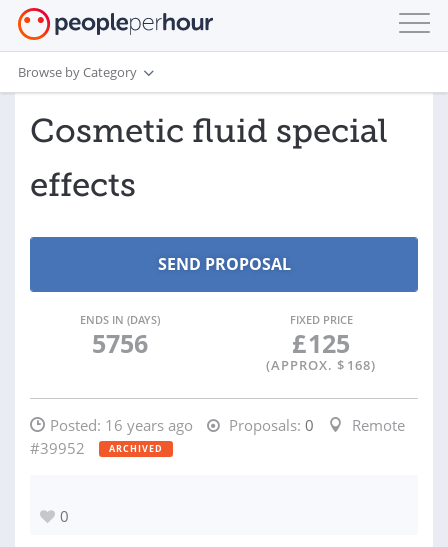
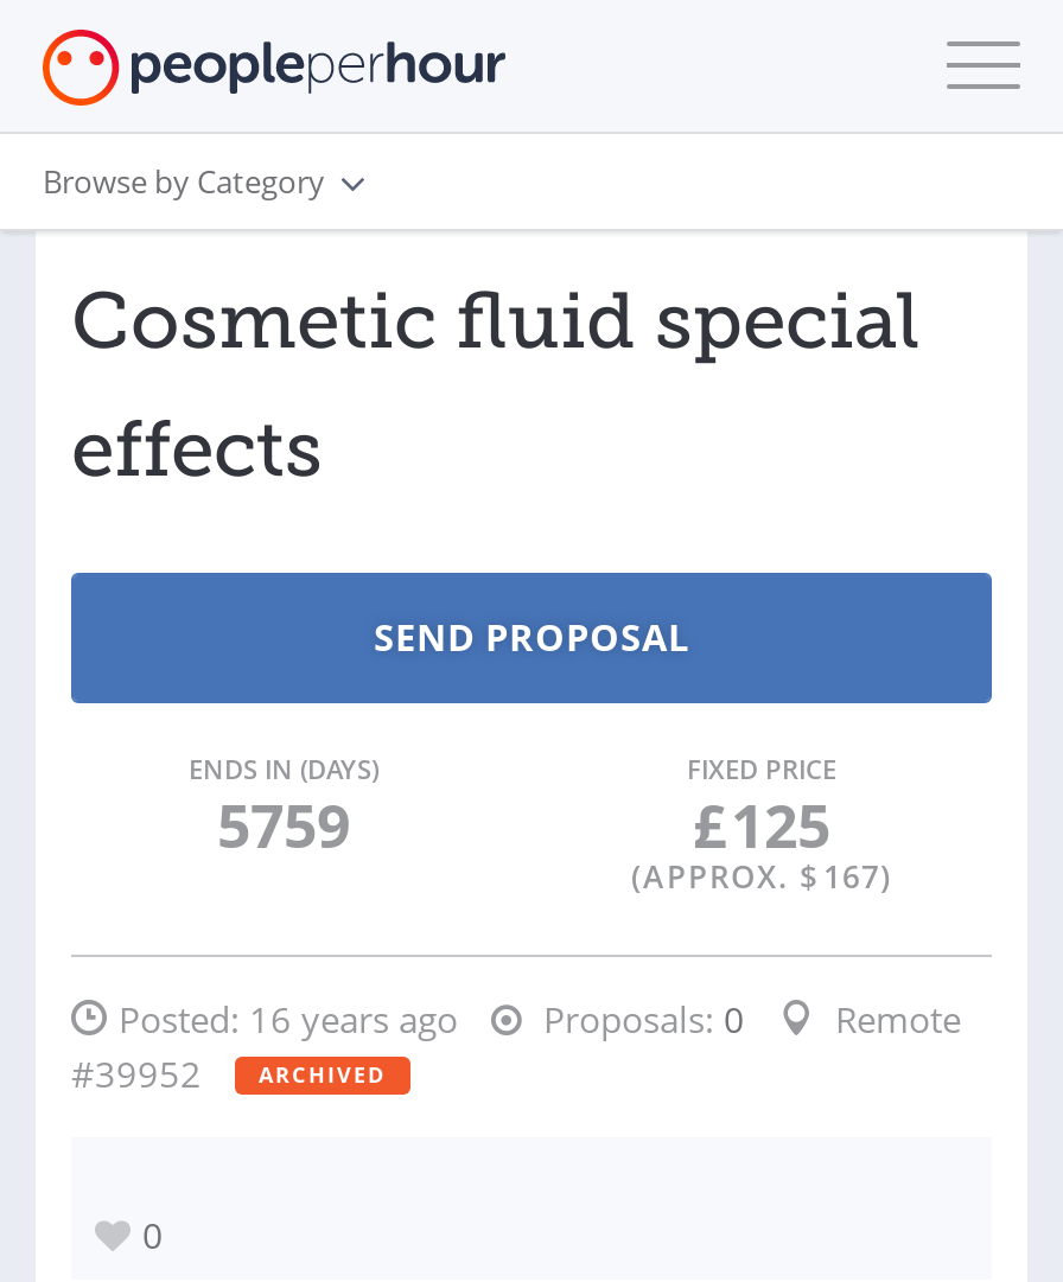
[91,326,147,360] 5756 -> [217,784,350,865] 5759
[266,356,376,374] (APPROX. $ 168) -> [631,855,892,898] (APPROX. $ 167)

